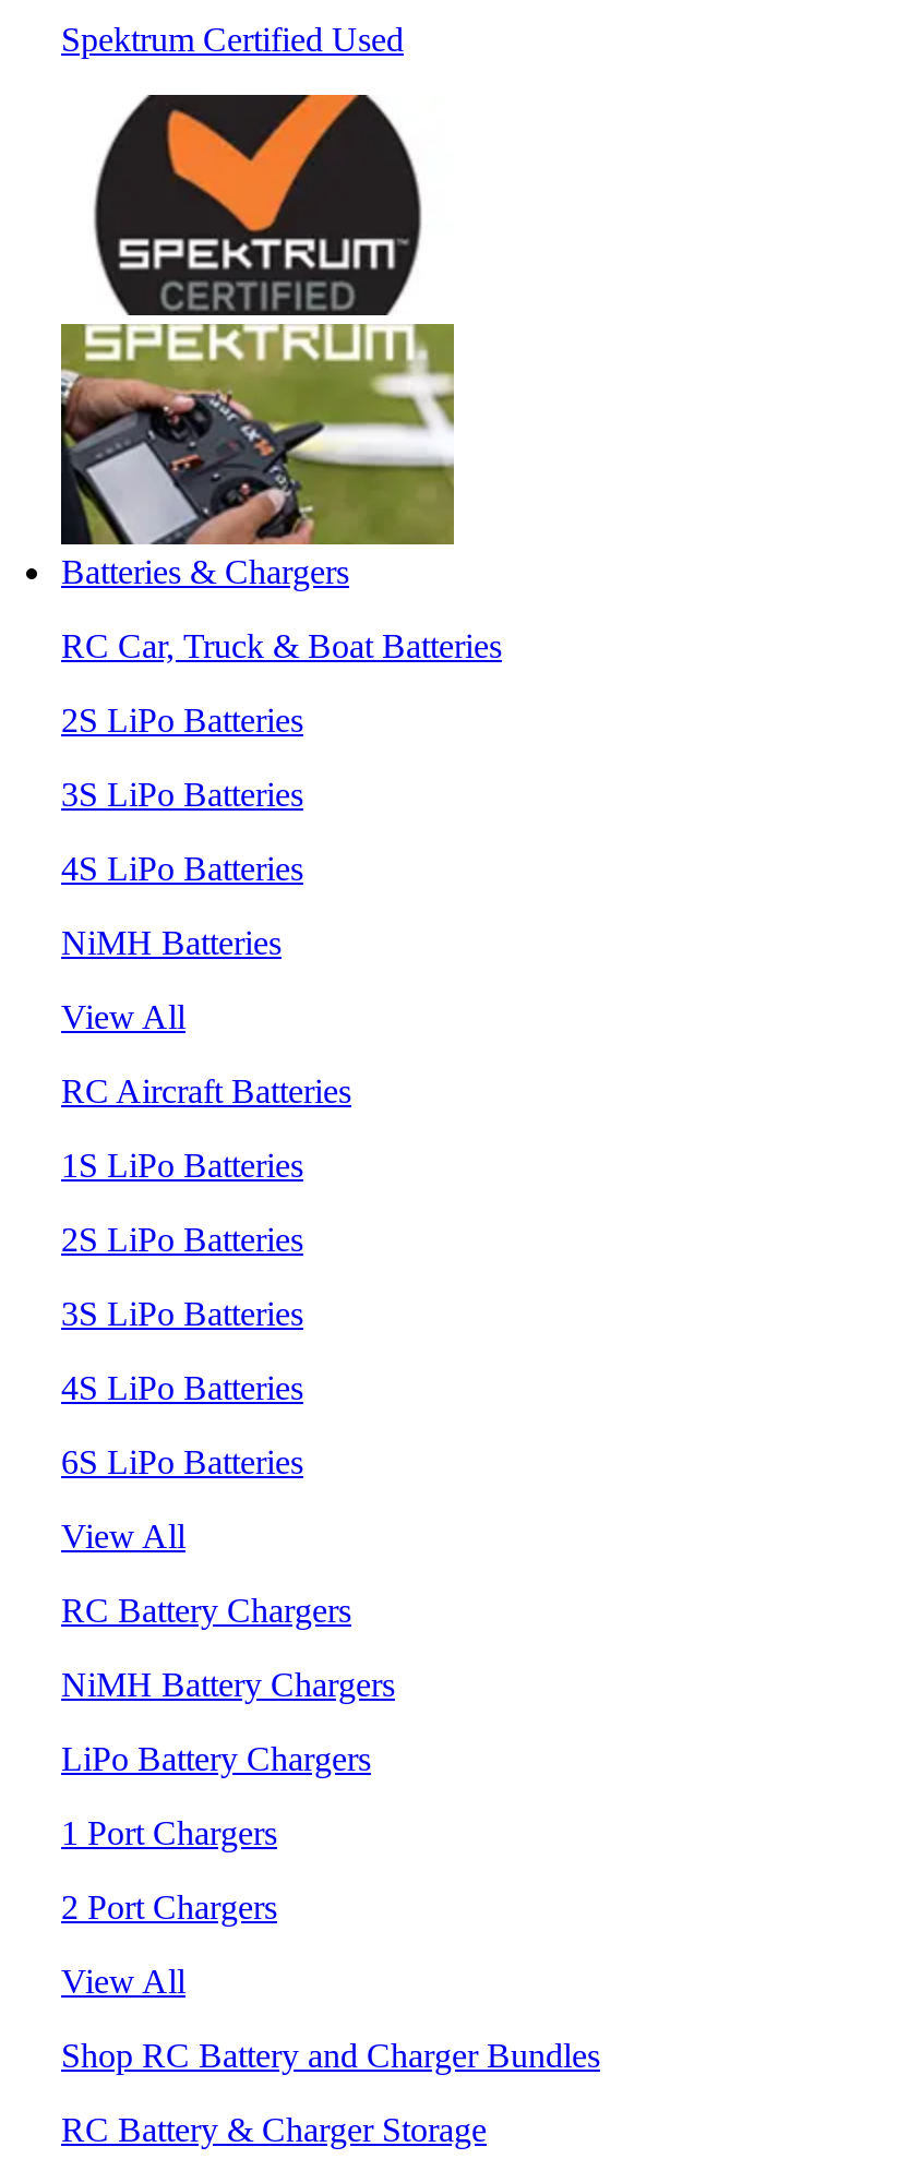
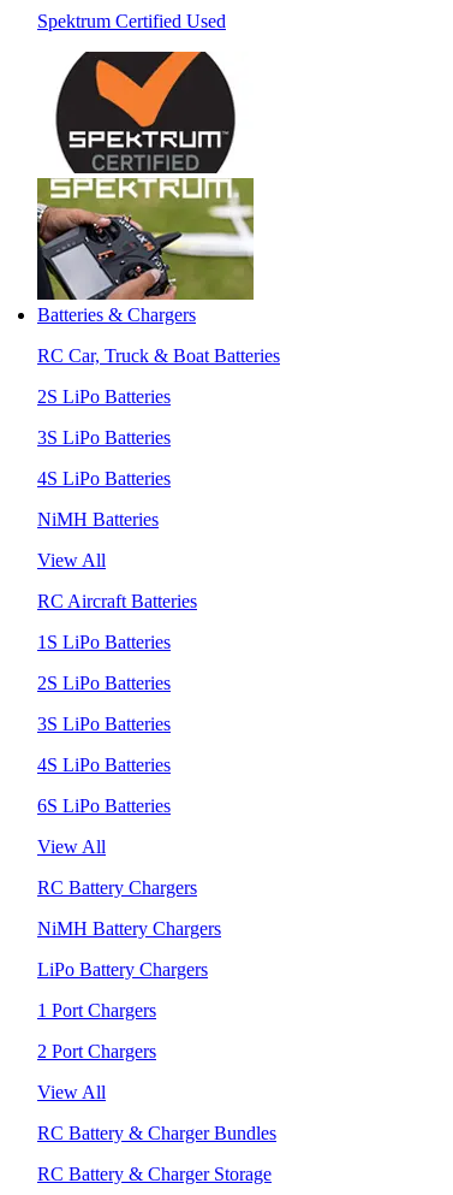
[61,2036,600,2073] Shop RC Battery and Charger Bundles -> [37,1123,276,1143] RC Battery & Charger Bundles

